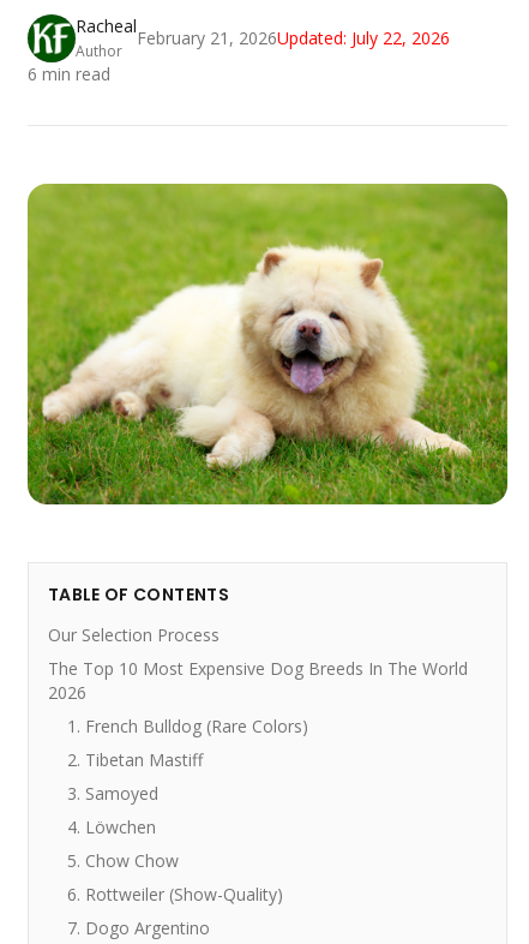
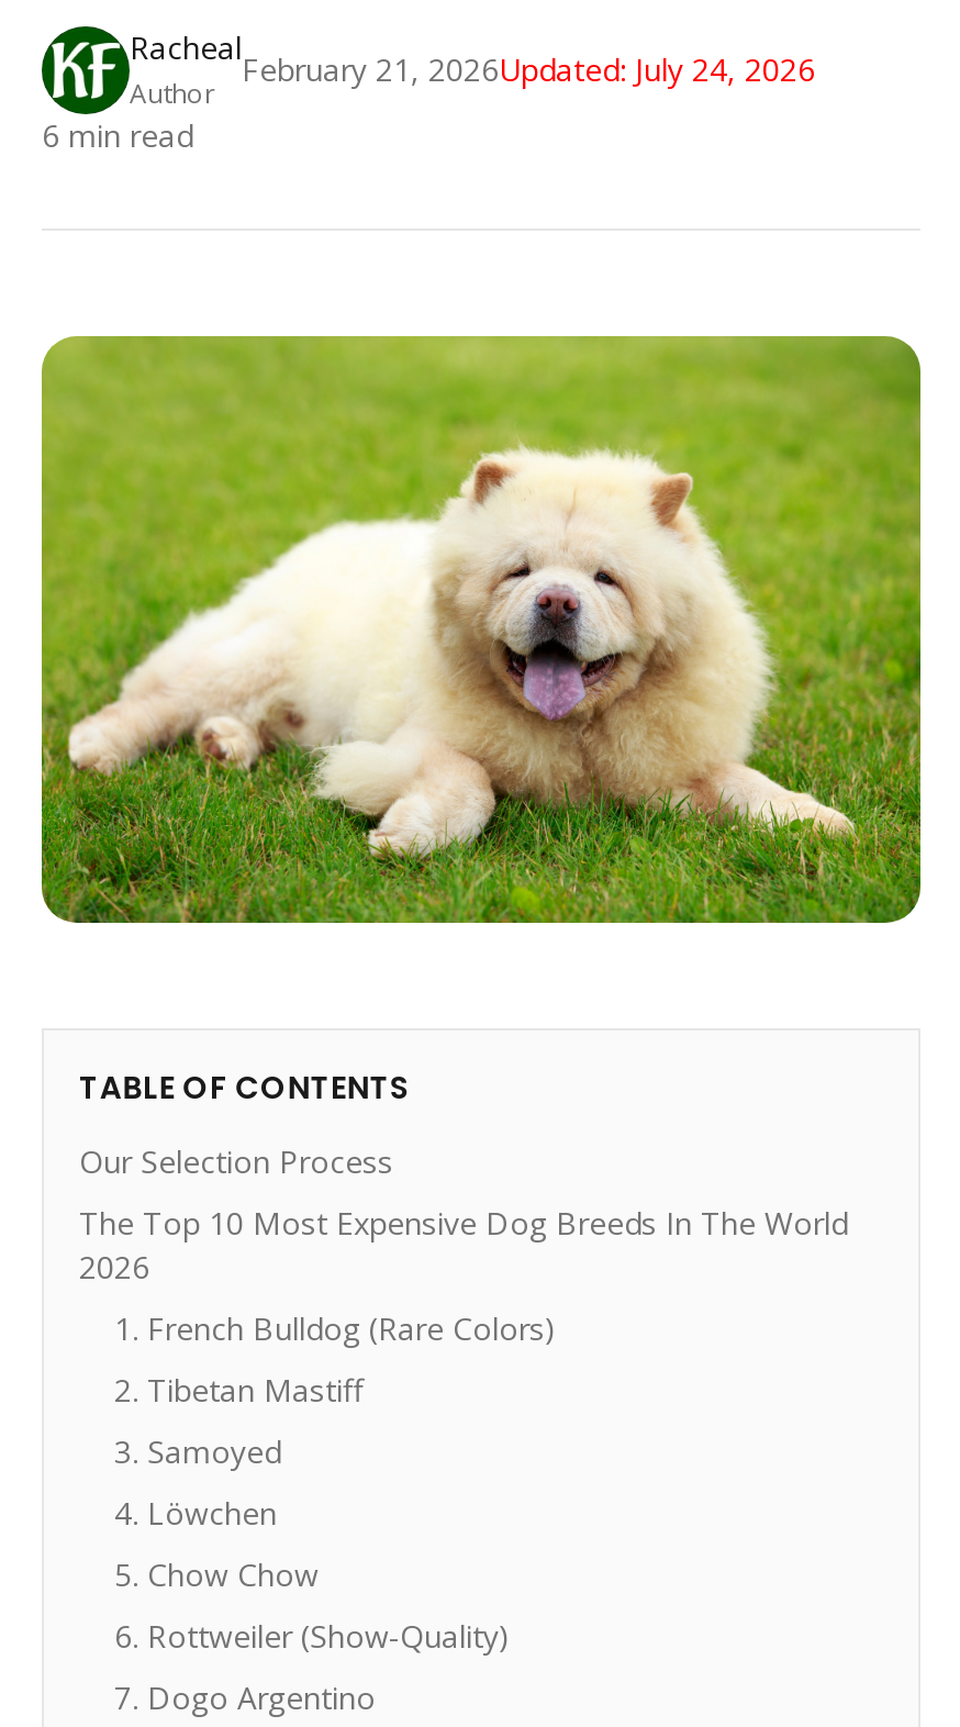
[137,26,450,49] February 21, 2026Updated: July 22, 2026 -> [242,48,815,90] February 21, 2026Updated: July 24, 2026

